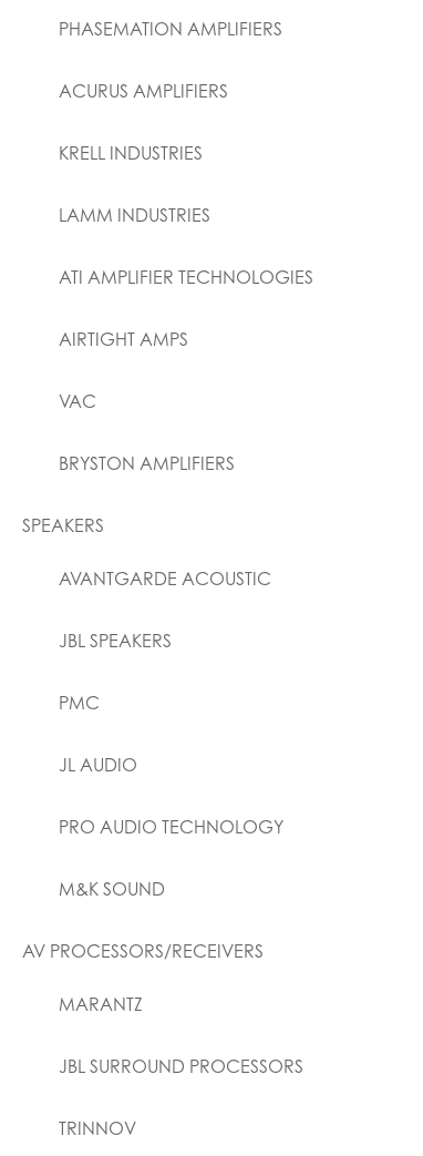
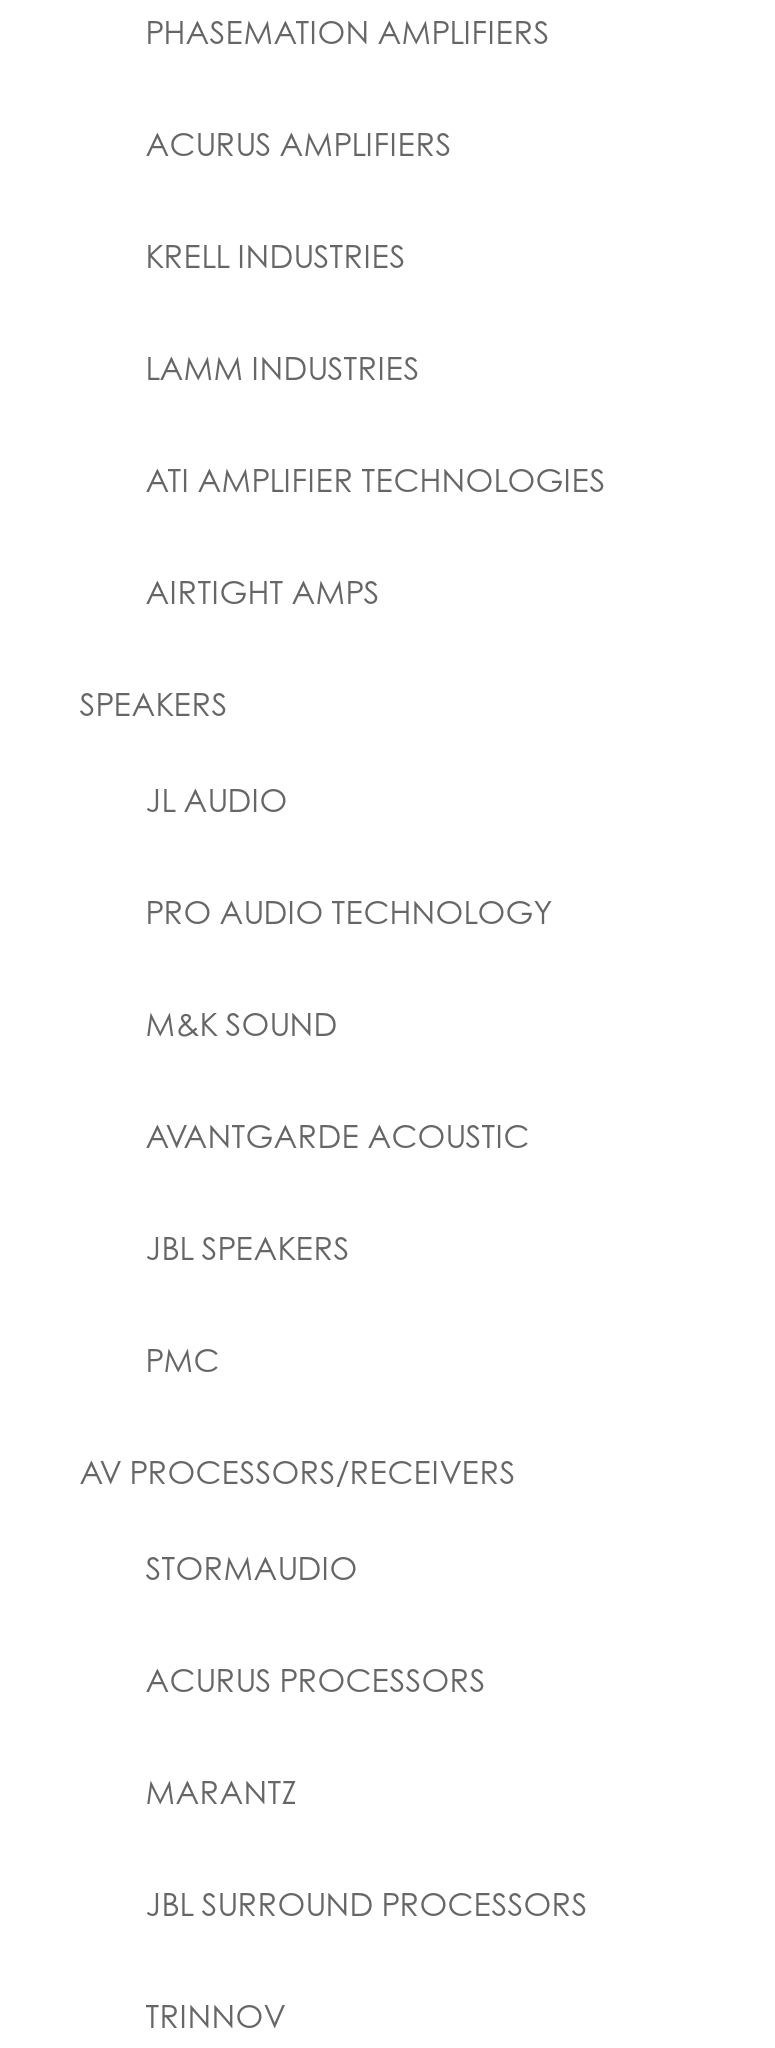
[58,390,235,475] VAC | BRYSTON AMPLIFIERS -> none
moved [22,514,104,537] -> [80,684,228,724]: SPEAKERS
moved [58,568,271,714] -> [146,1116,530,1380]: AVANTGARDE ACOUSTIC | JBL SPEAKERS | PMC
moved [58,754,283,900] -> [146,780,552,1044]: JL AUDIO | PRO AUDIO TECHNOLOGY | M&K SOUND
moved [22,940,263,962] -> [80,1452,516,1492]: AV PROCESSORS/RECEIVERS
none -> [146,1548,486,1700] STORMAUDIO | ACURUS PROCESSORS

